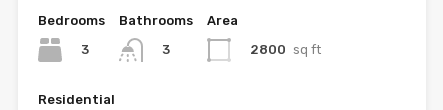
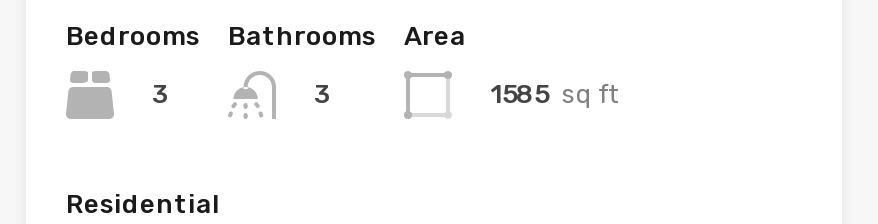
[250,42,321,57] 2800 sq ft -> [490,78,618,108] 1585 sq ft

